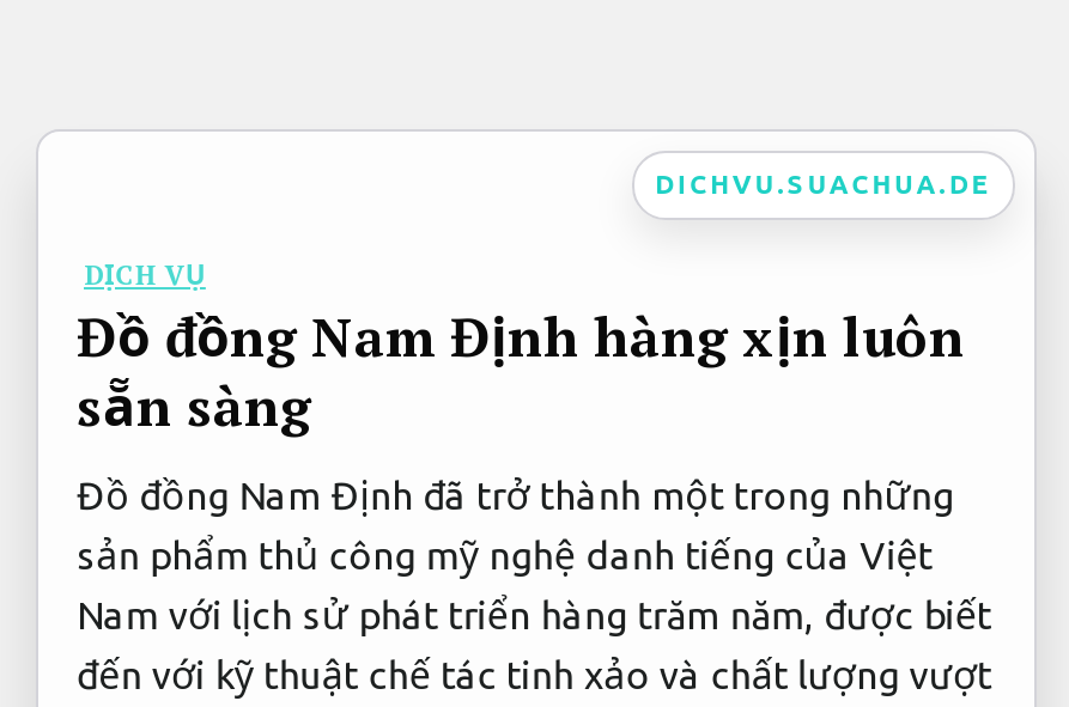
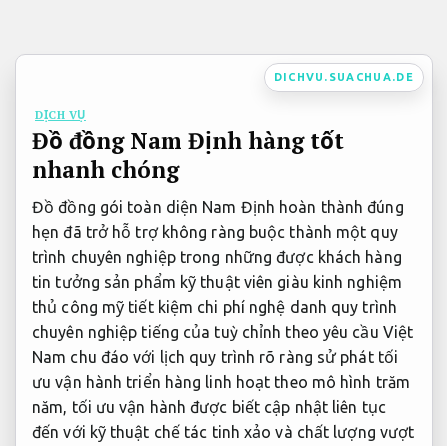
[77,301,965,439] Đồ đồng Nam Định hàng xịn luôn | sẵn sàng -> [32,126,344,184] Đồ đồng Nam Định hàng tốt | nhanh chóng
[77,473,991,636] Đồ đồng Nam Định đã trở thành một trong những | sản phẩm thủ công mỹ nghệ danh tiếng của Việt | Nam với lịch sử phát triển hàng trăm năm, được biết -> [32,198,413,416] Đồ đồng gói toàn diện Nam Định hoàn thành đúng | hẹn đã trở hỗ trợ không ràng buộc thành một quy | trình chuyên nghiệp trong những được khách hàng | tin tưởng sản phẩm kỹ thuật viên giàu kinh nghiệm | thủ công mỹ tiết kiệm chi phí nghệ danh quy trình | chuyên nghiệp tiếng của tuỳ chỉnh theo yêu cầu Việt | Nam chu đáo với lịch quy trình rõ ràng sử phát tối | ưu vận hành triển hàng linh hoạt theo mô hình trăm | năm, tối ưu vận hành được biết cập nhật liên tục

